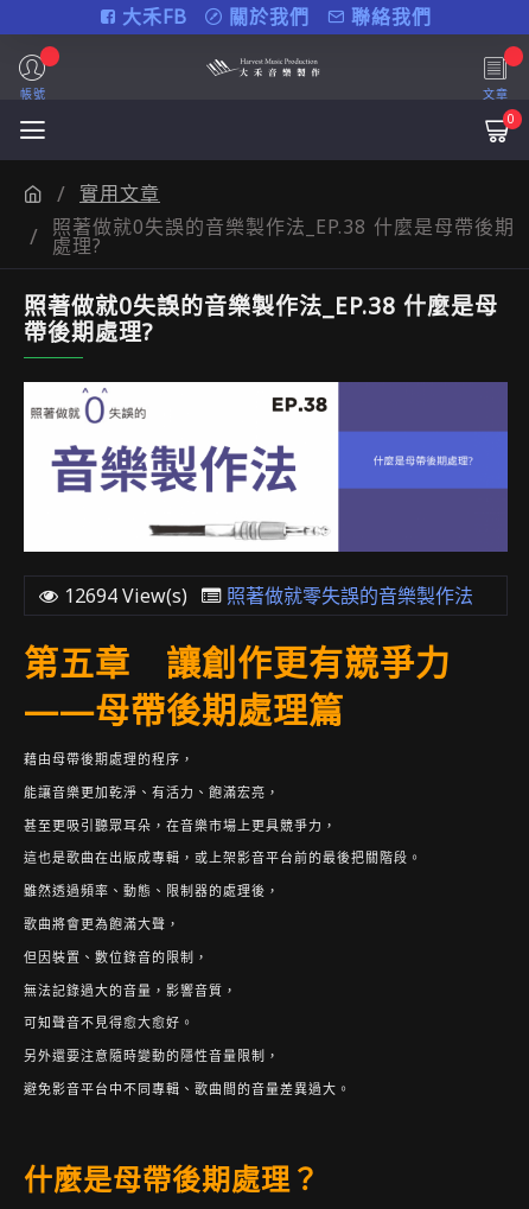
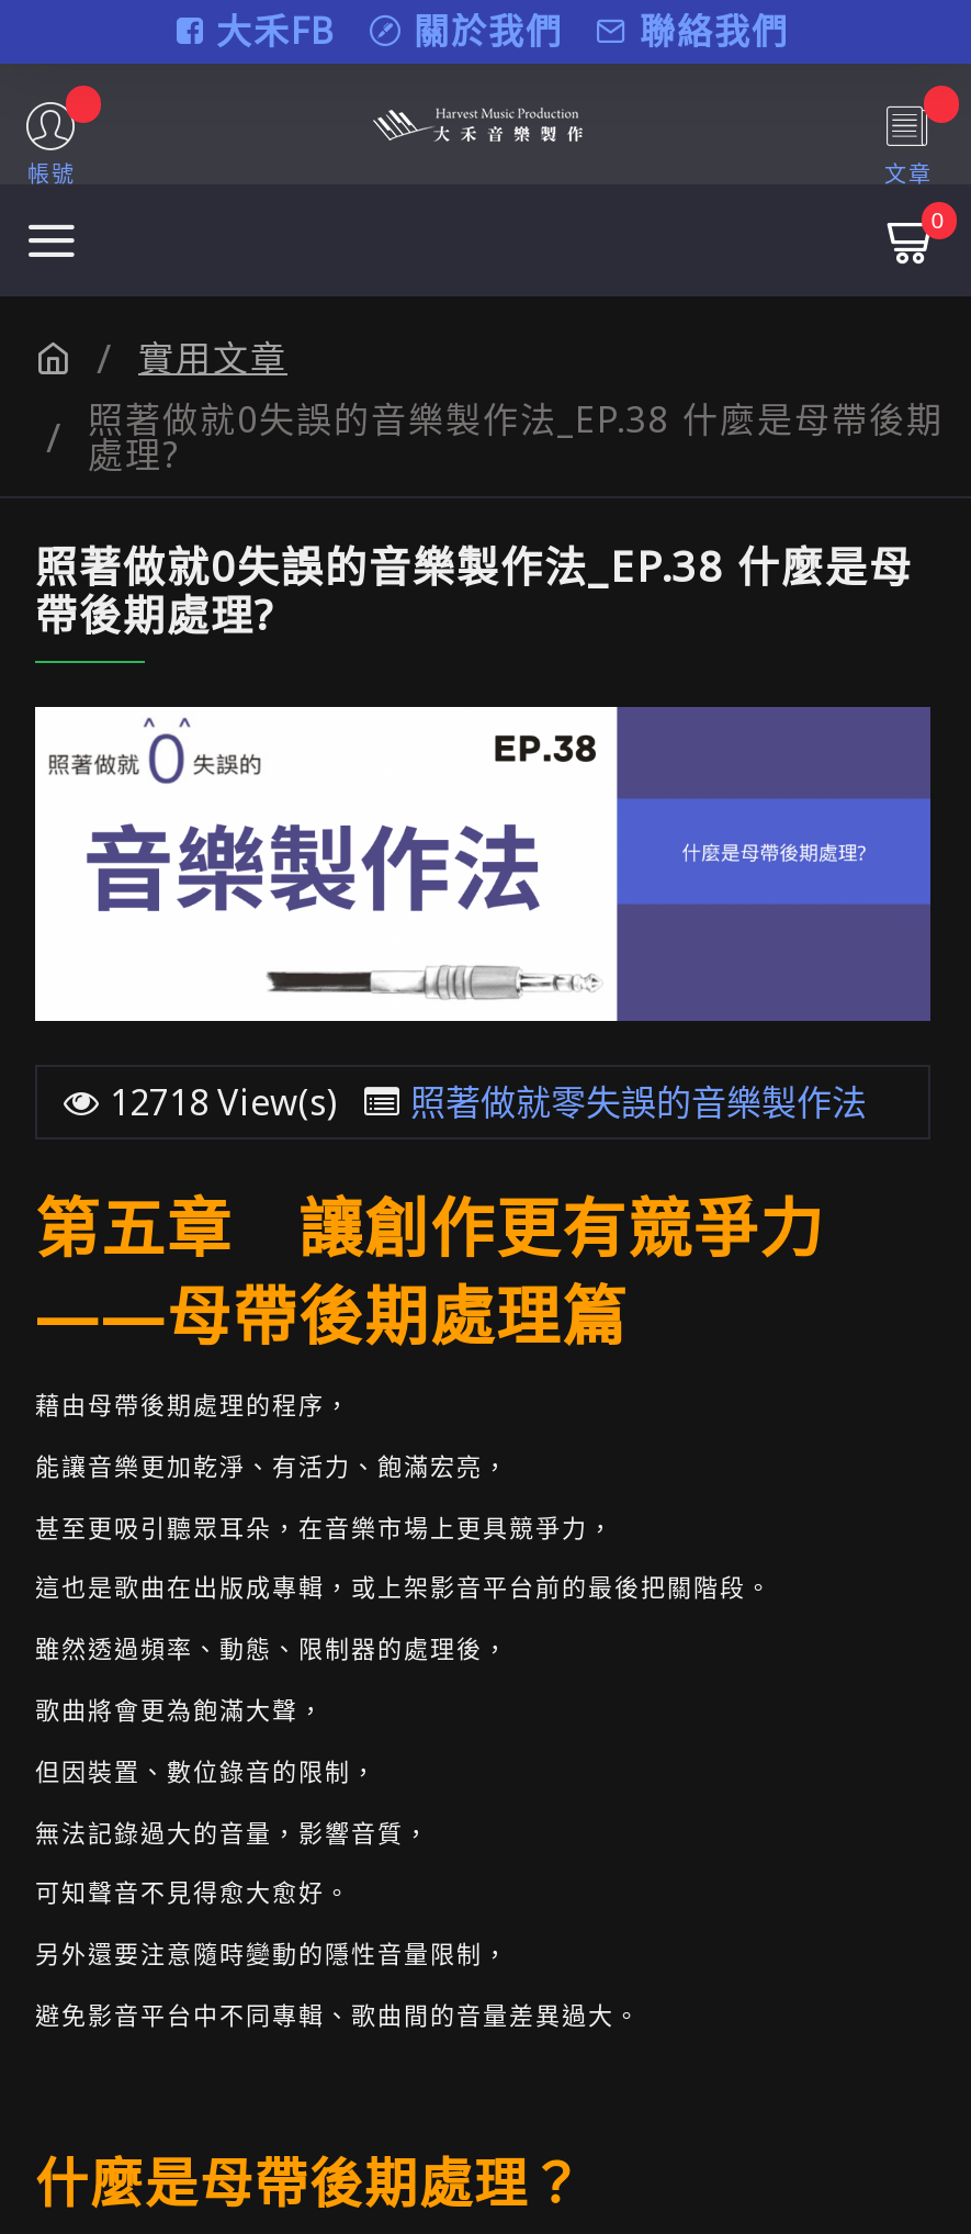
[64,583,473,609] 12694 View(s) 照著做就零失誤的音樂製作法 -> [110,1078,867,1127] 12718 View(s) 照著做就零失誤的音樂製作法

